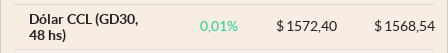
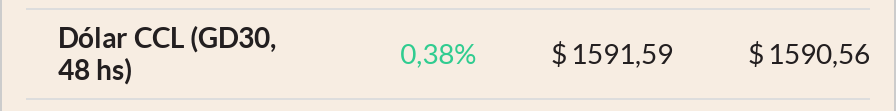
[200,18,238,34] 0,01% -> [400,37,476,69] 0,38%
[275,18,336,34] $ 1572,40 -> [551,37,673,69] $ 1591,59
[374,18,435,34] $ 1568,54 -> [748,37,870,69] $ 1590,56

